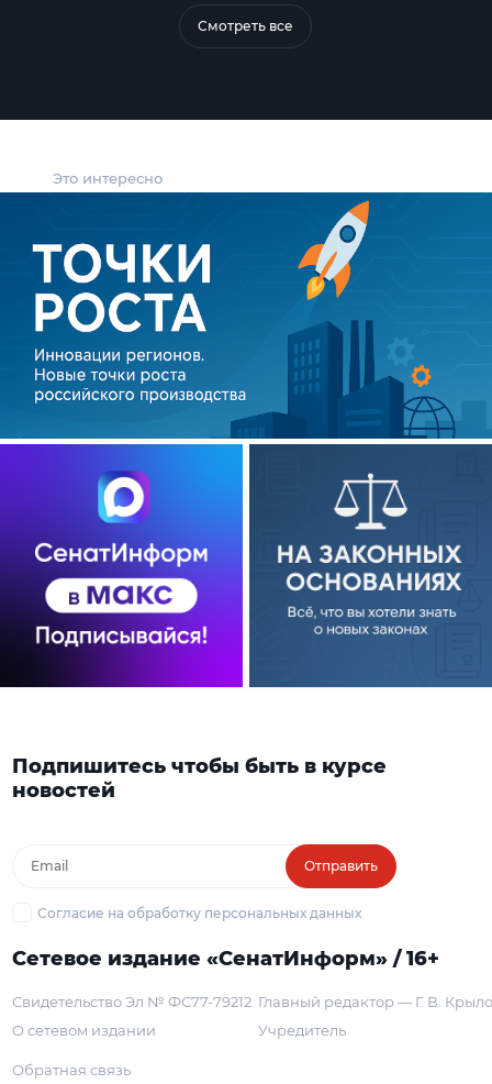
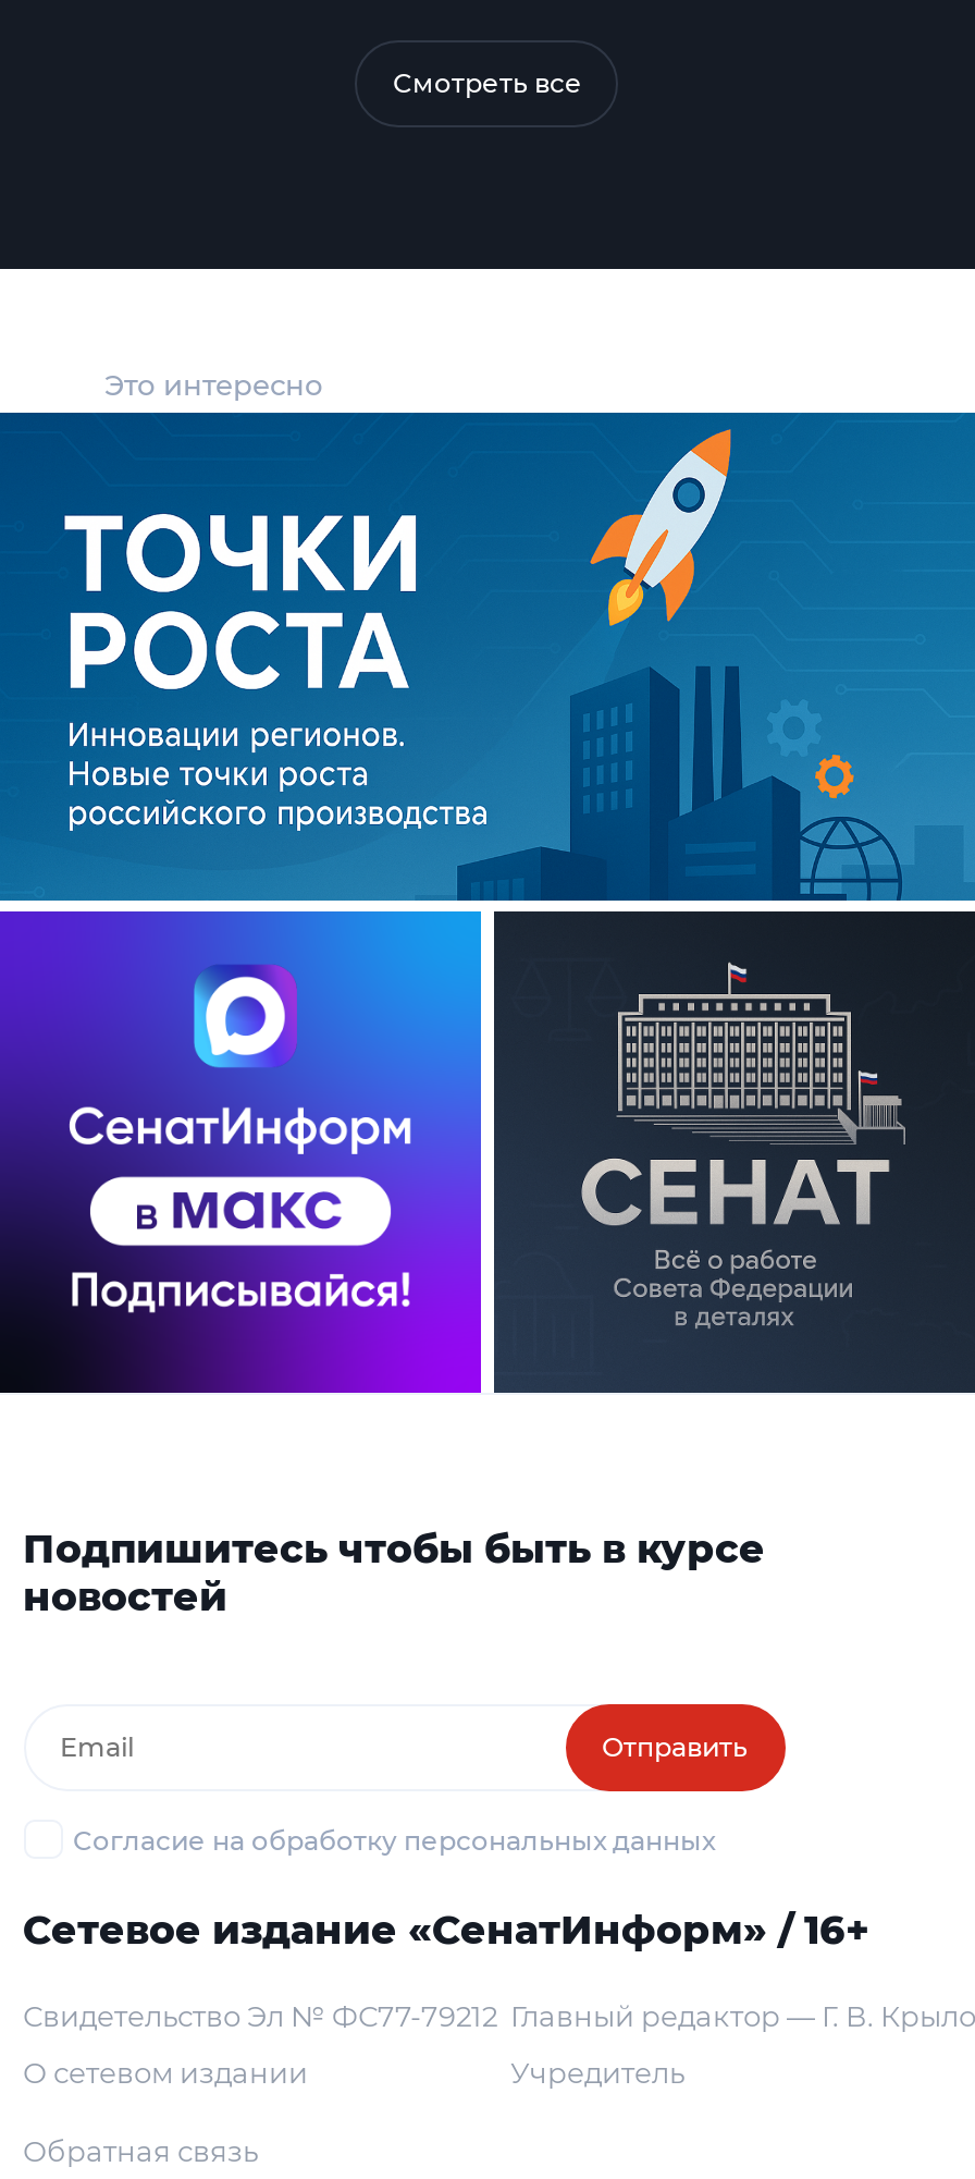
[249,444,489,687] [image] -> [494,911,968,1393] [image]

